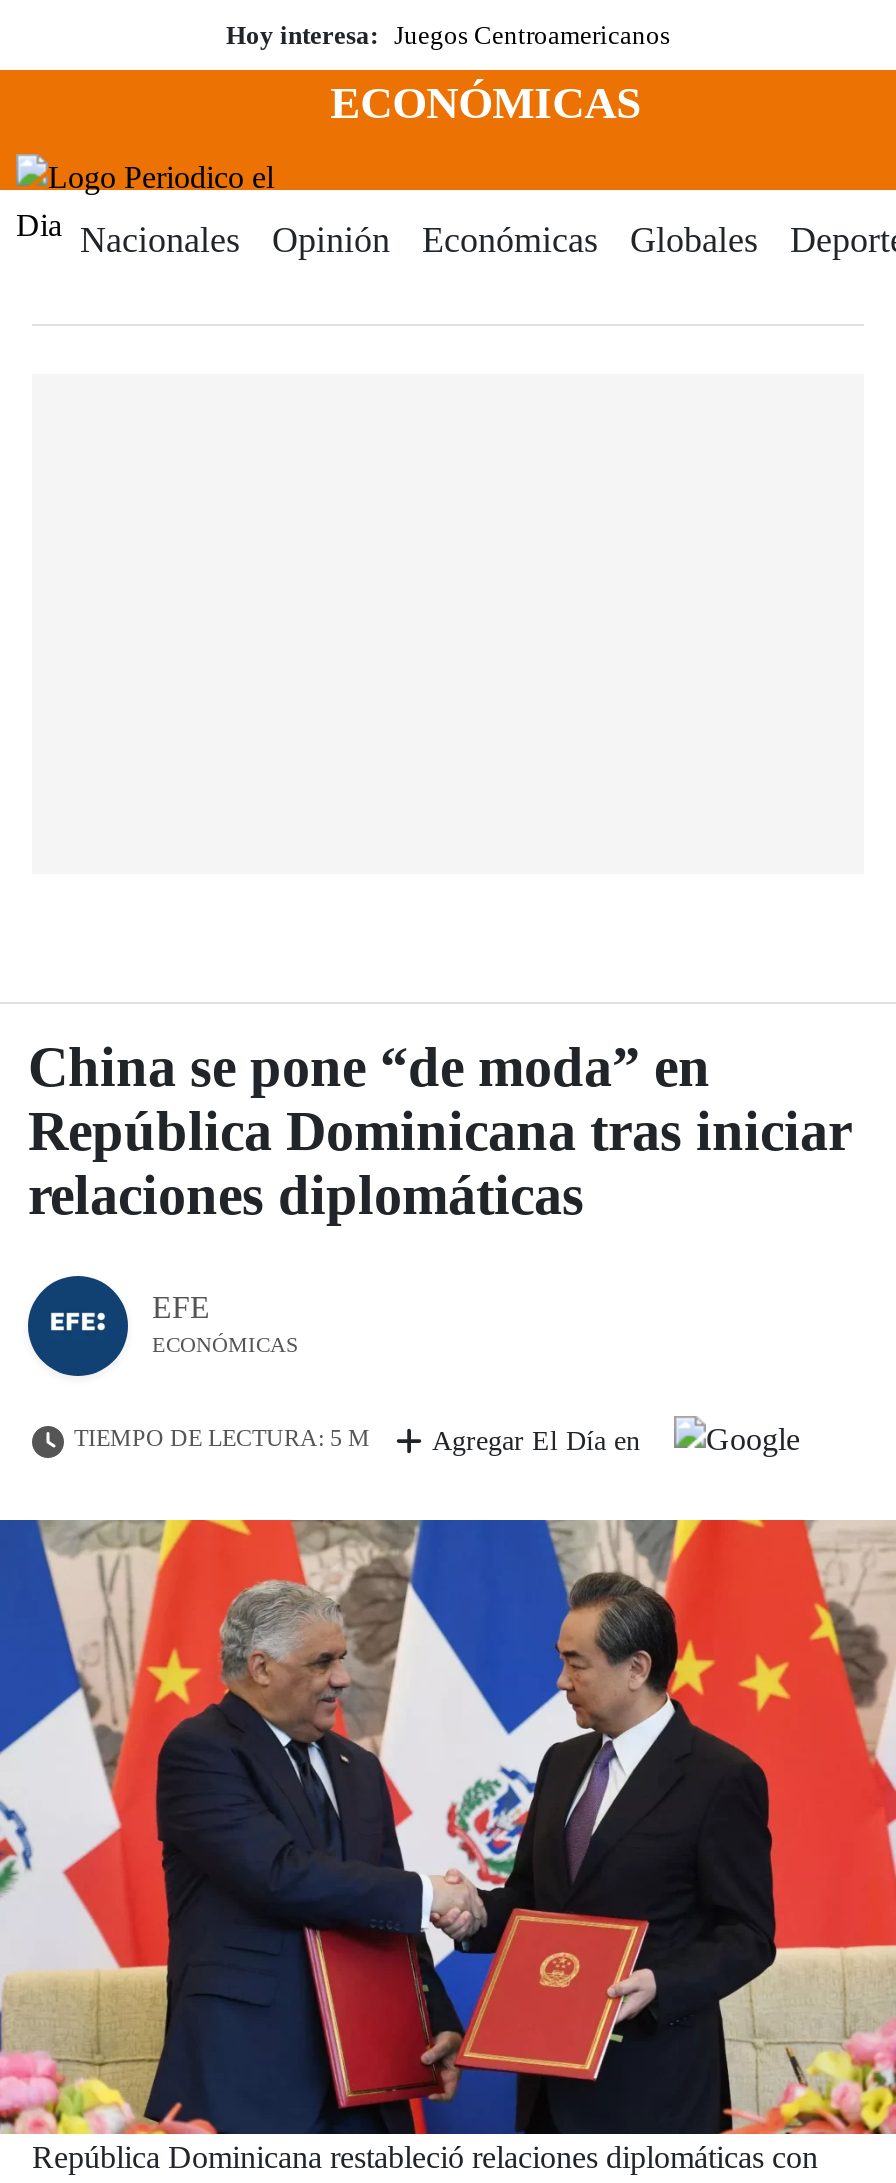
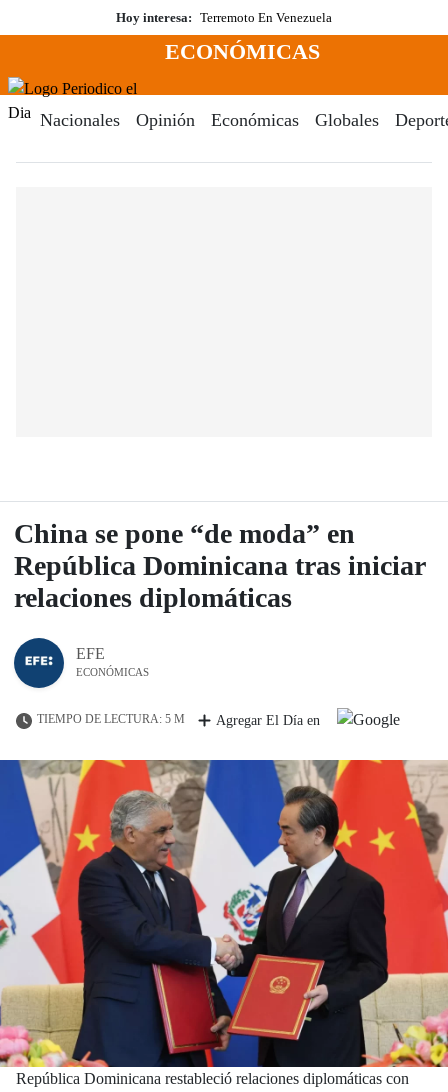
[226,20,670,50] Hoy interesa: Juegos Centroamericanos -> [116,10,332,25] Hoy interesa: Terremoto En Venezuela

